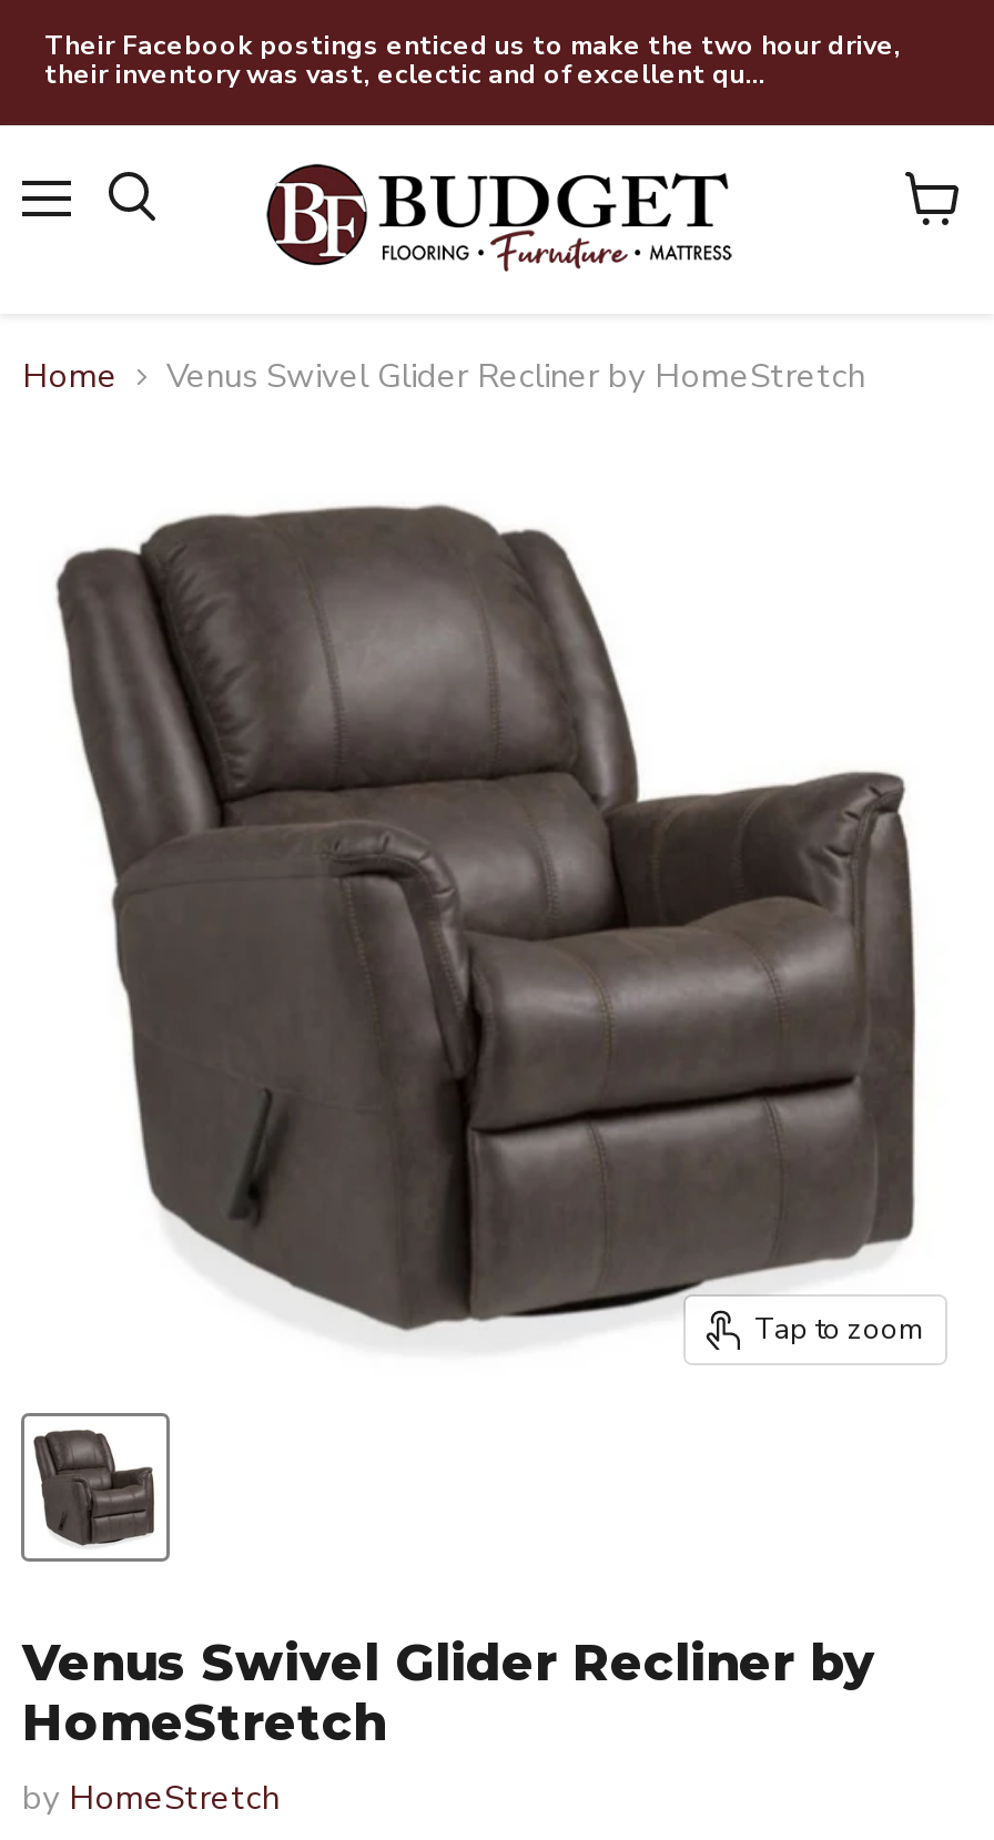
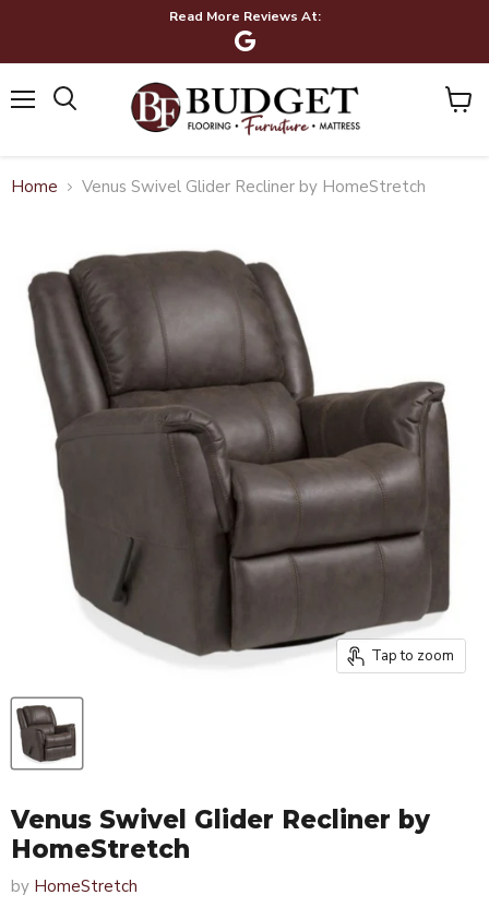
[44,28,901,92] Their Facebook postings enticed us to make the two hour drive, | their inventory was vast, eclectic and of excellent qu... -> [169,7,320,25] Read More Reviews At:

